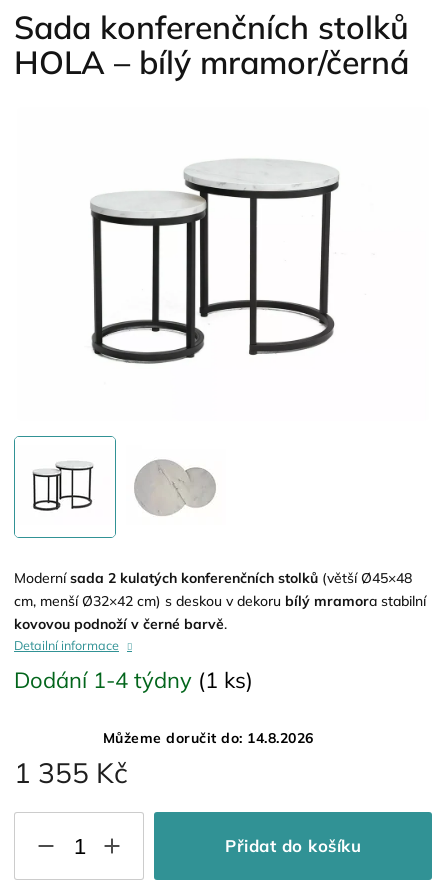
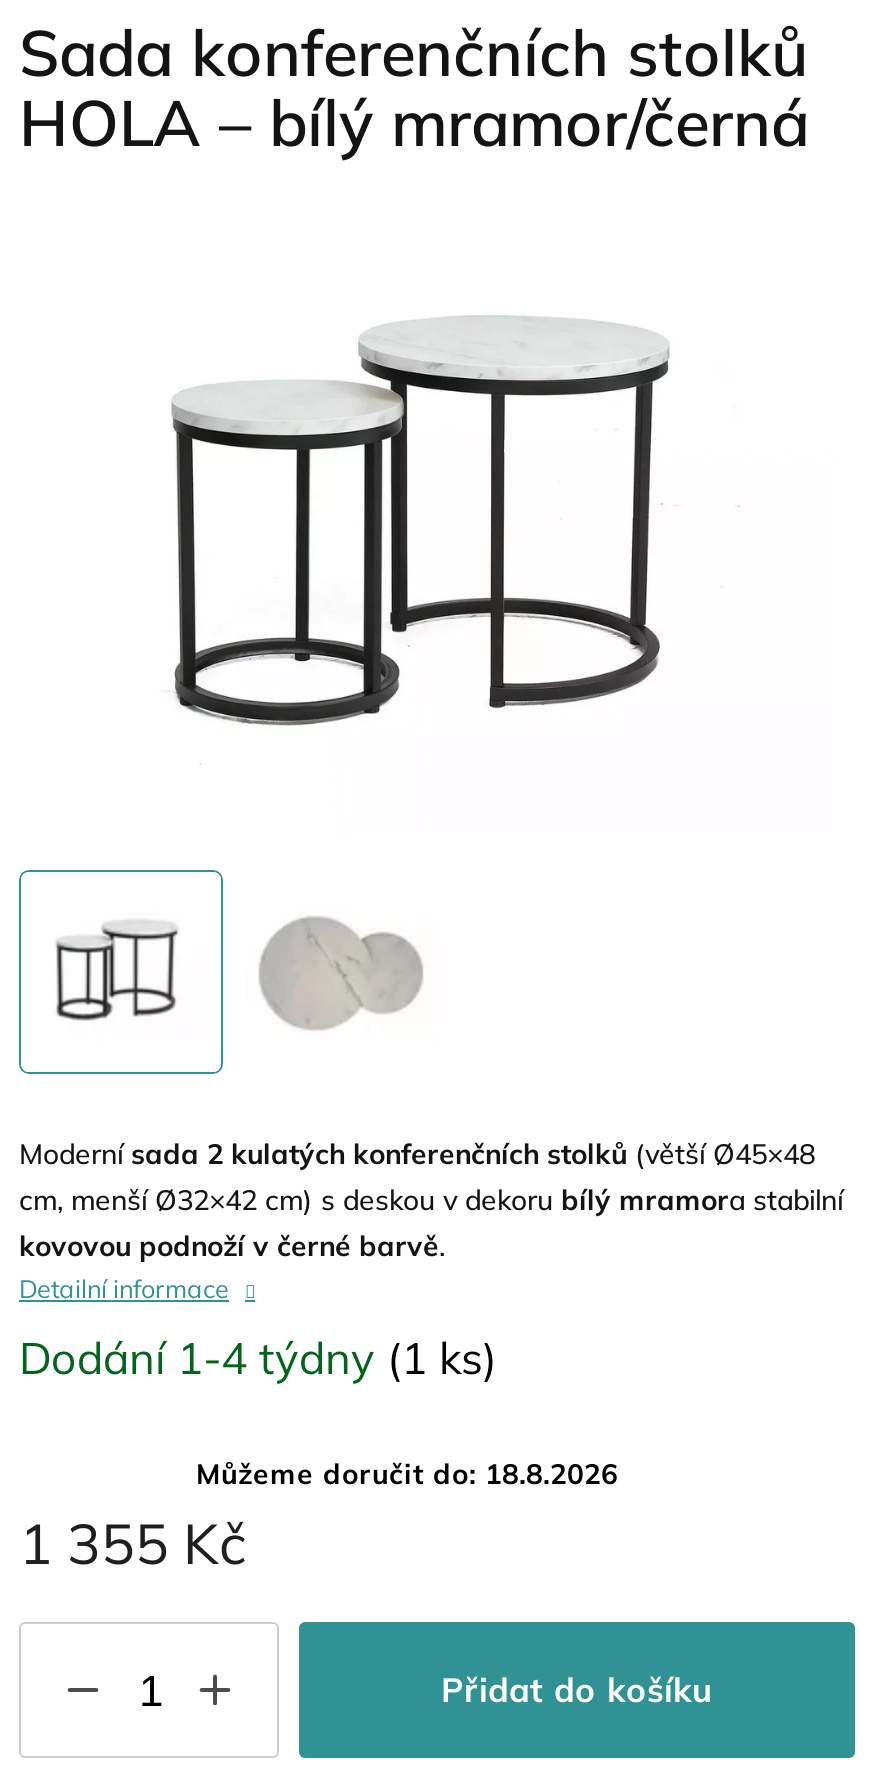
[102,728,313,746] Můžeme doručit do: 14.8.2026 -> [196,1455,618,1491] Můžeme doručit do: 18.8.2026

